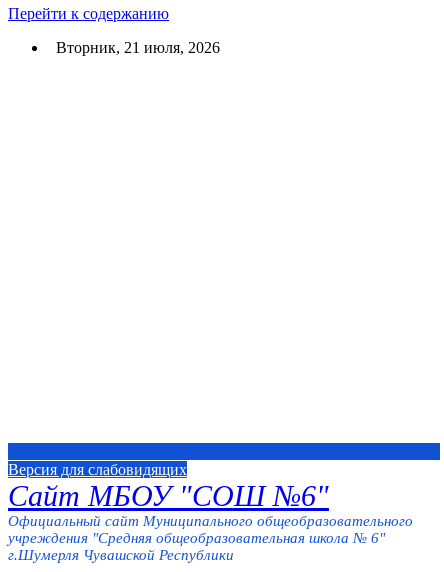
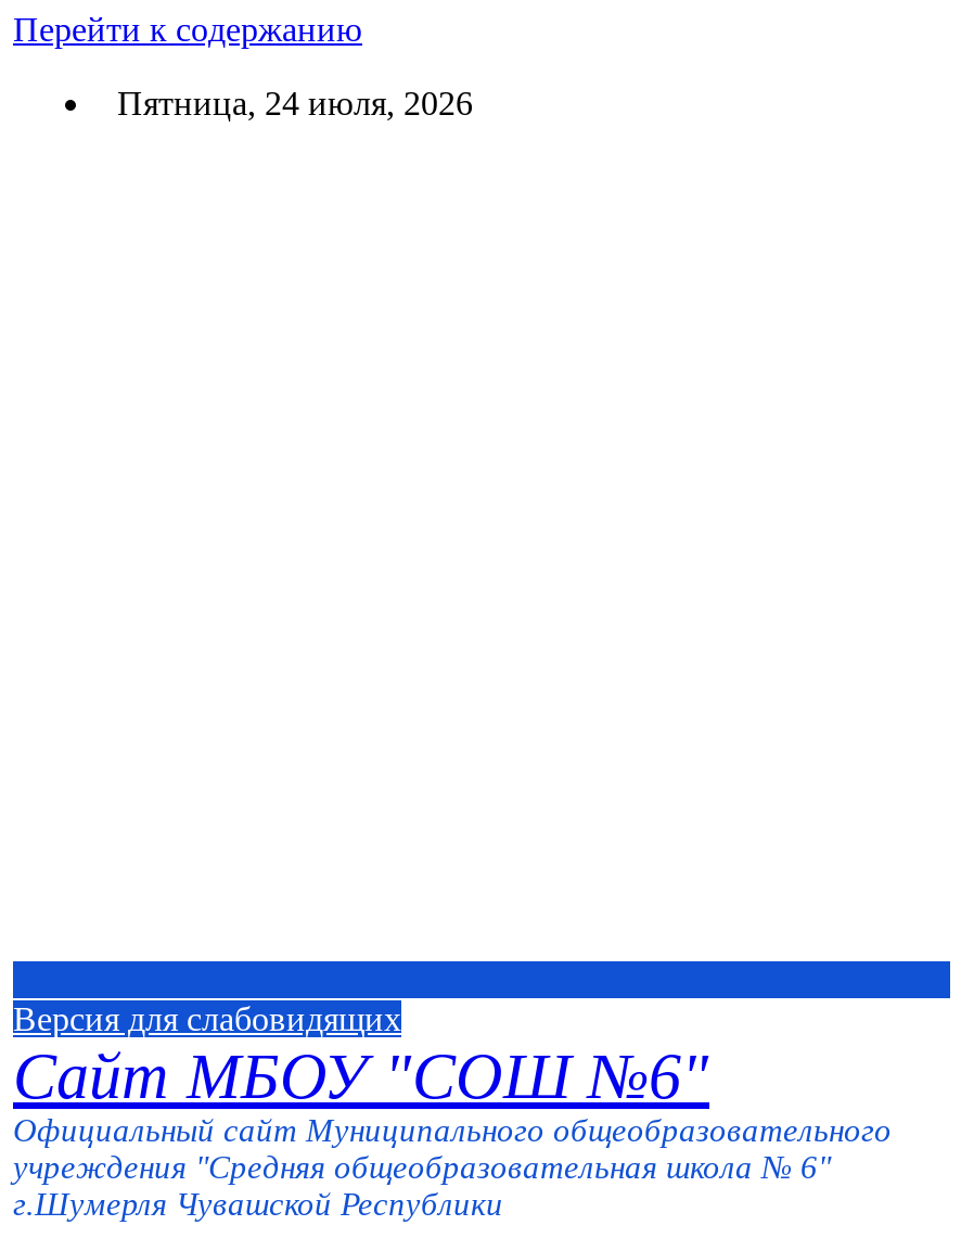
[48,39,220,56] Вторник, 21 июля, 2026 -> [100,85,473,122] Пятница, 24 июля, 2026

